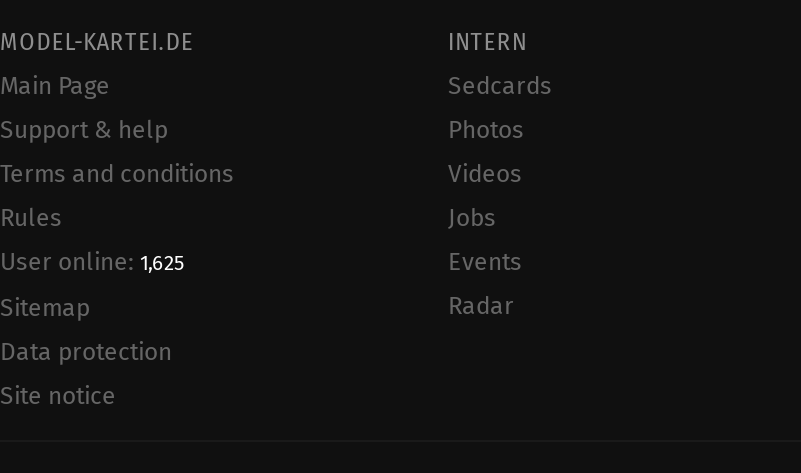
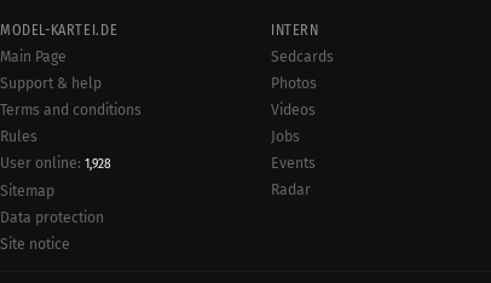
[0,248,184,276] User online: 1,625 -> [0,155,111,172] User online: 1,928

